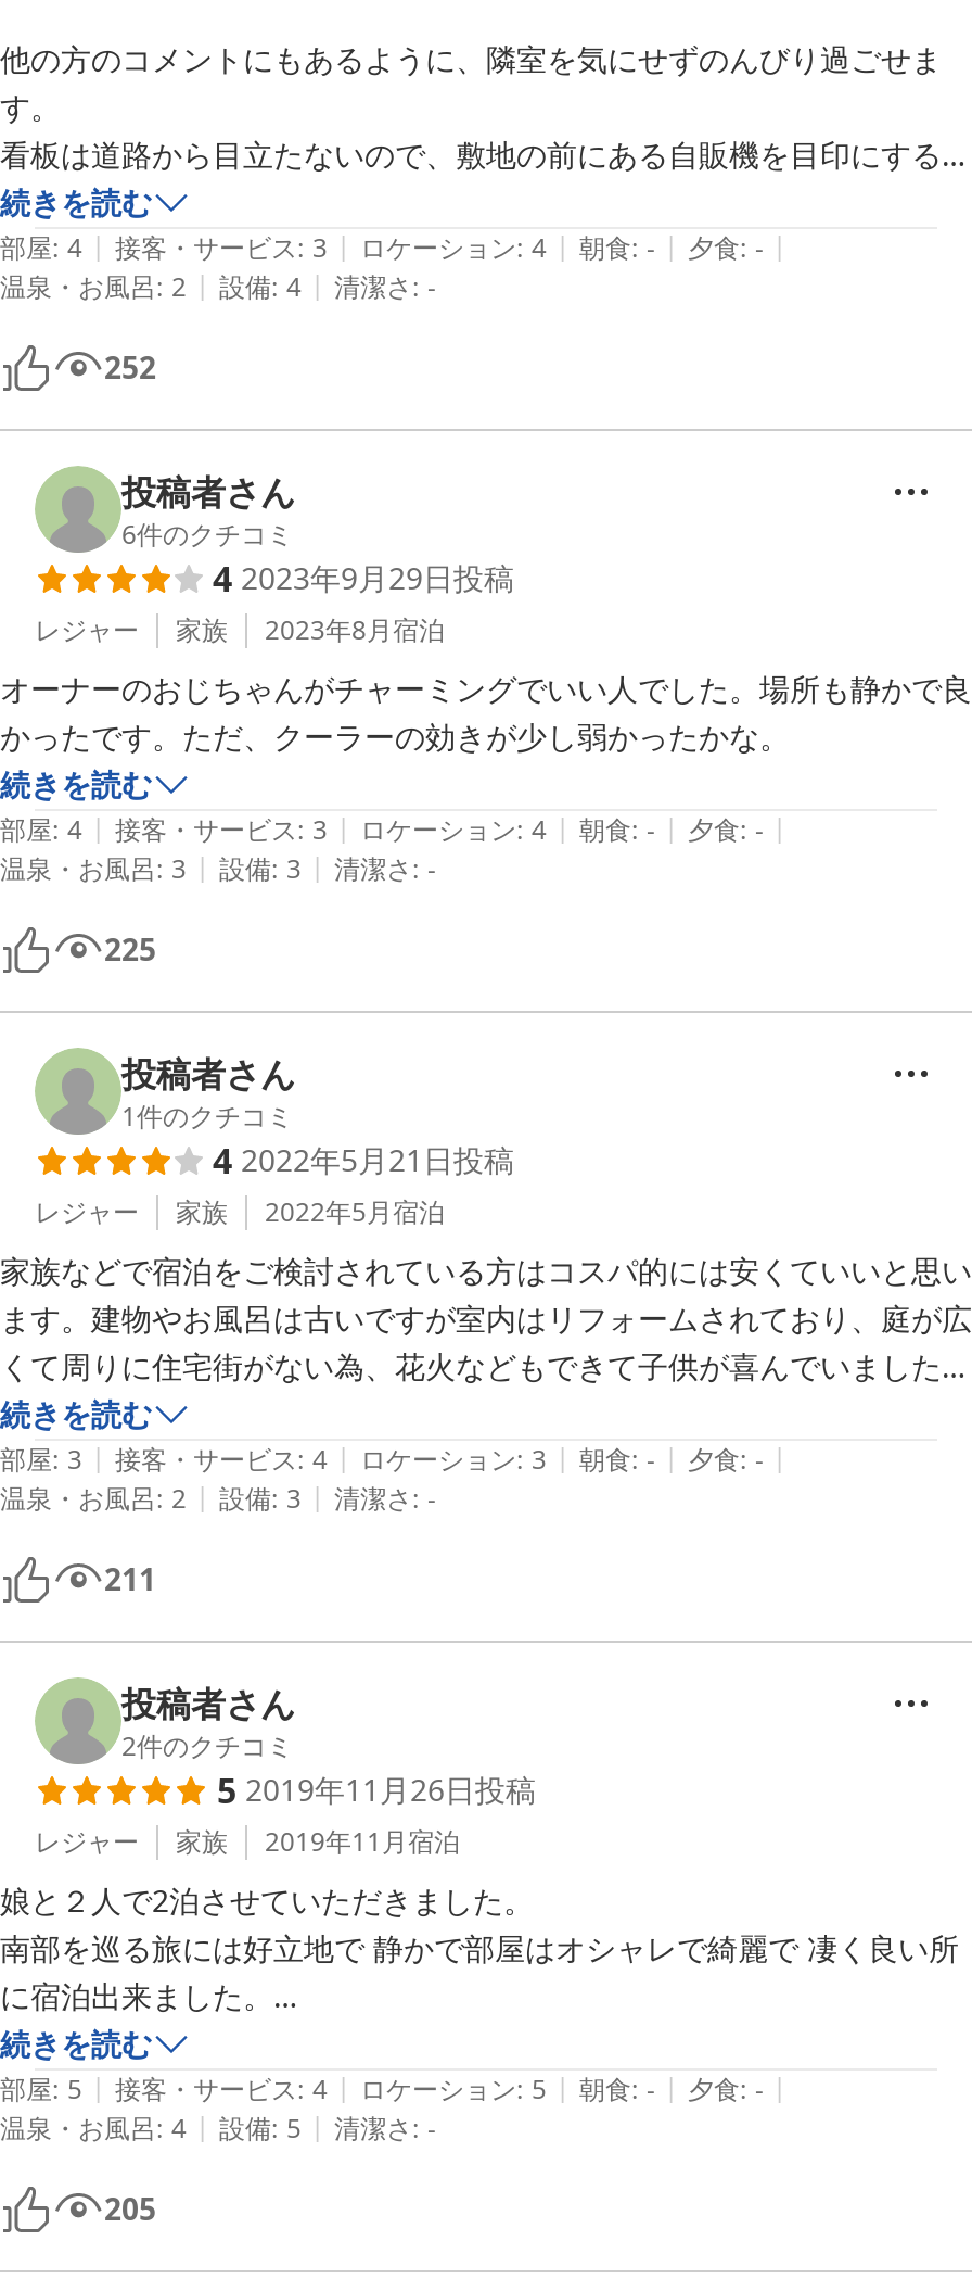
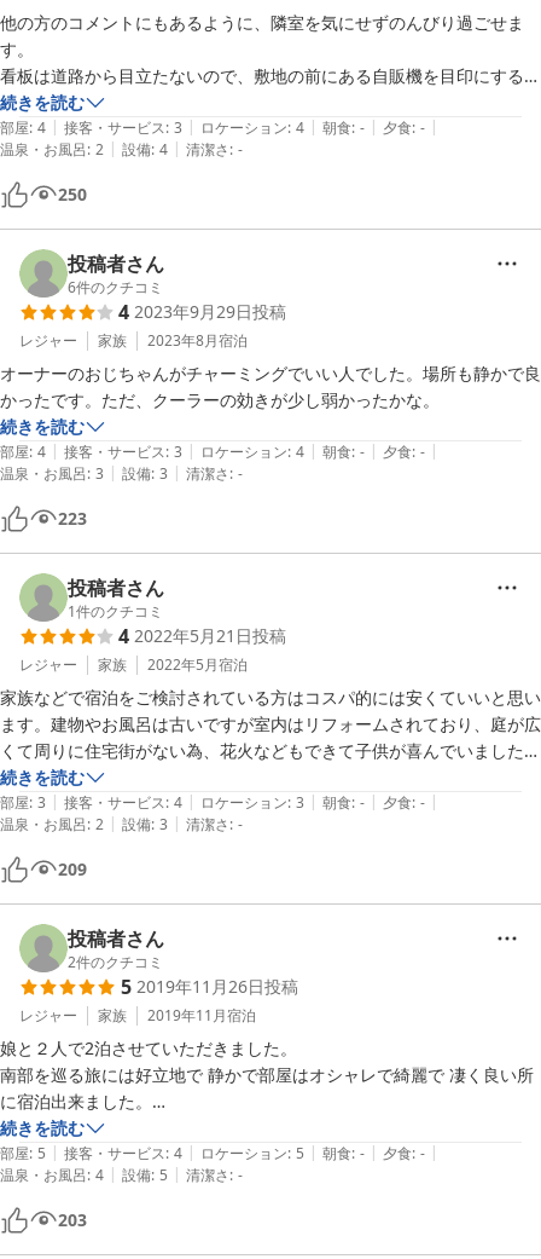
[104,346,156,388] 252 -> [58,183,87,206] 250
[104,928,156,970] 225 -> [58,507,87,530] 223
[104,1558,156,1599] 211 -> [58,857,87,880] 209
[104,2188,156,2229] 205 -> [58,1208,87,1231] 203

